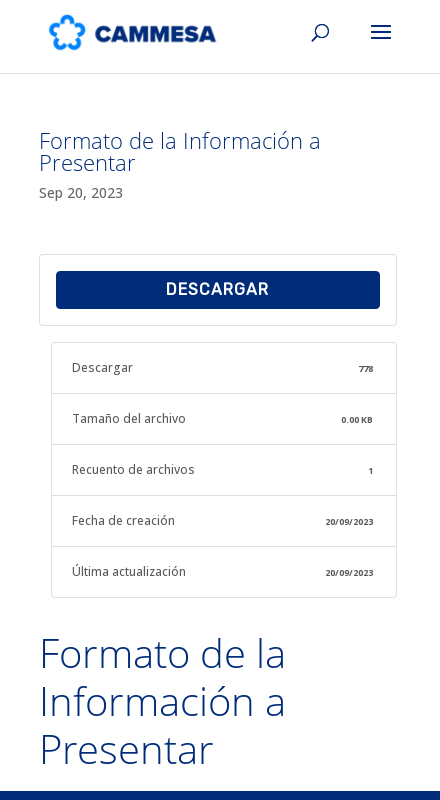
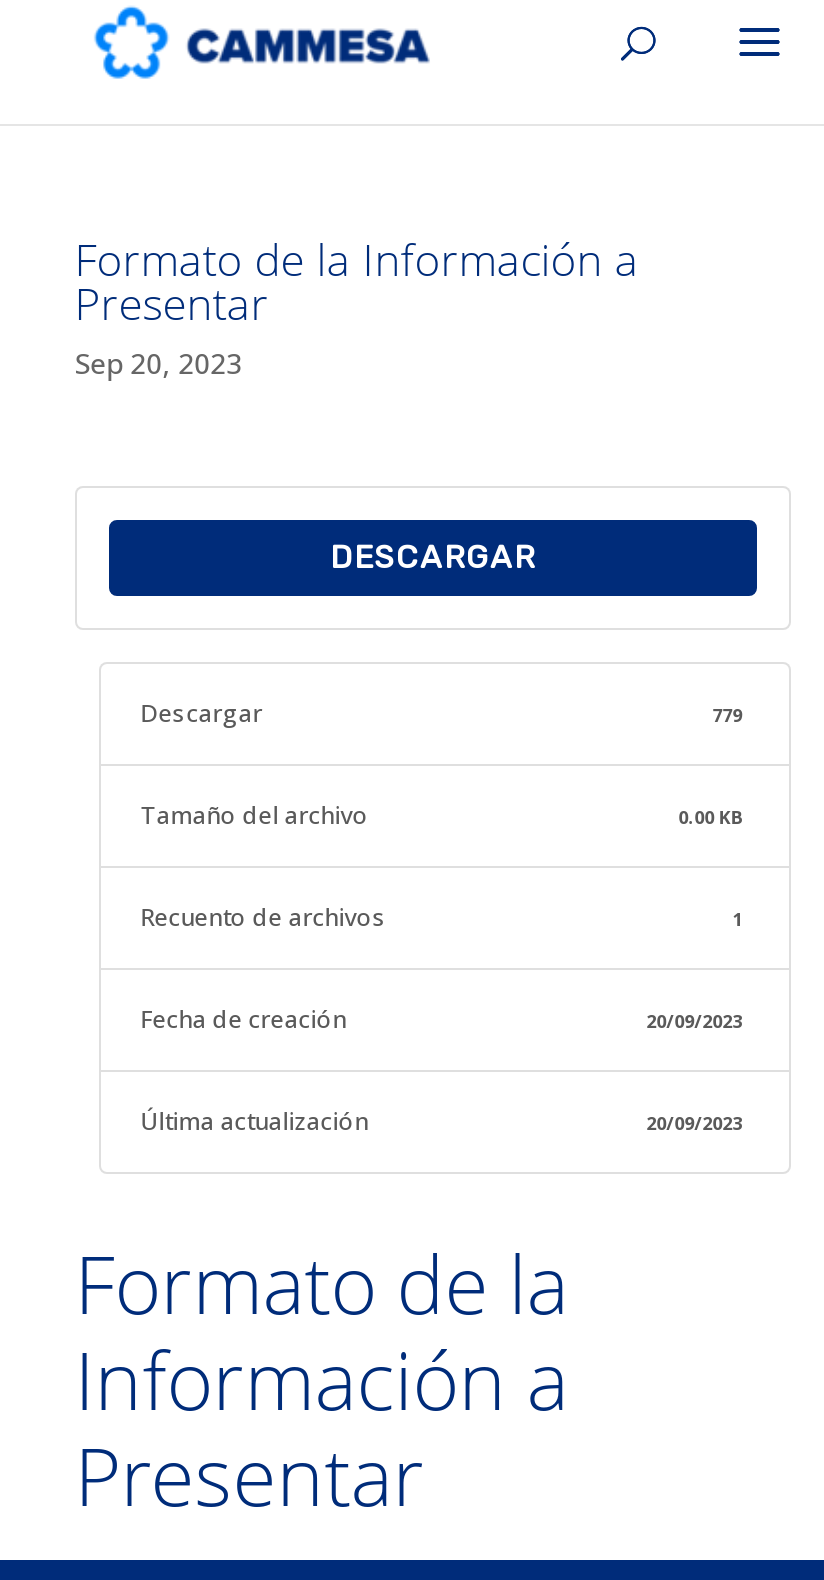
[358,361,373,374] 778 -> [712,701,742,727] 779

